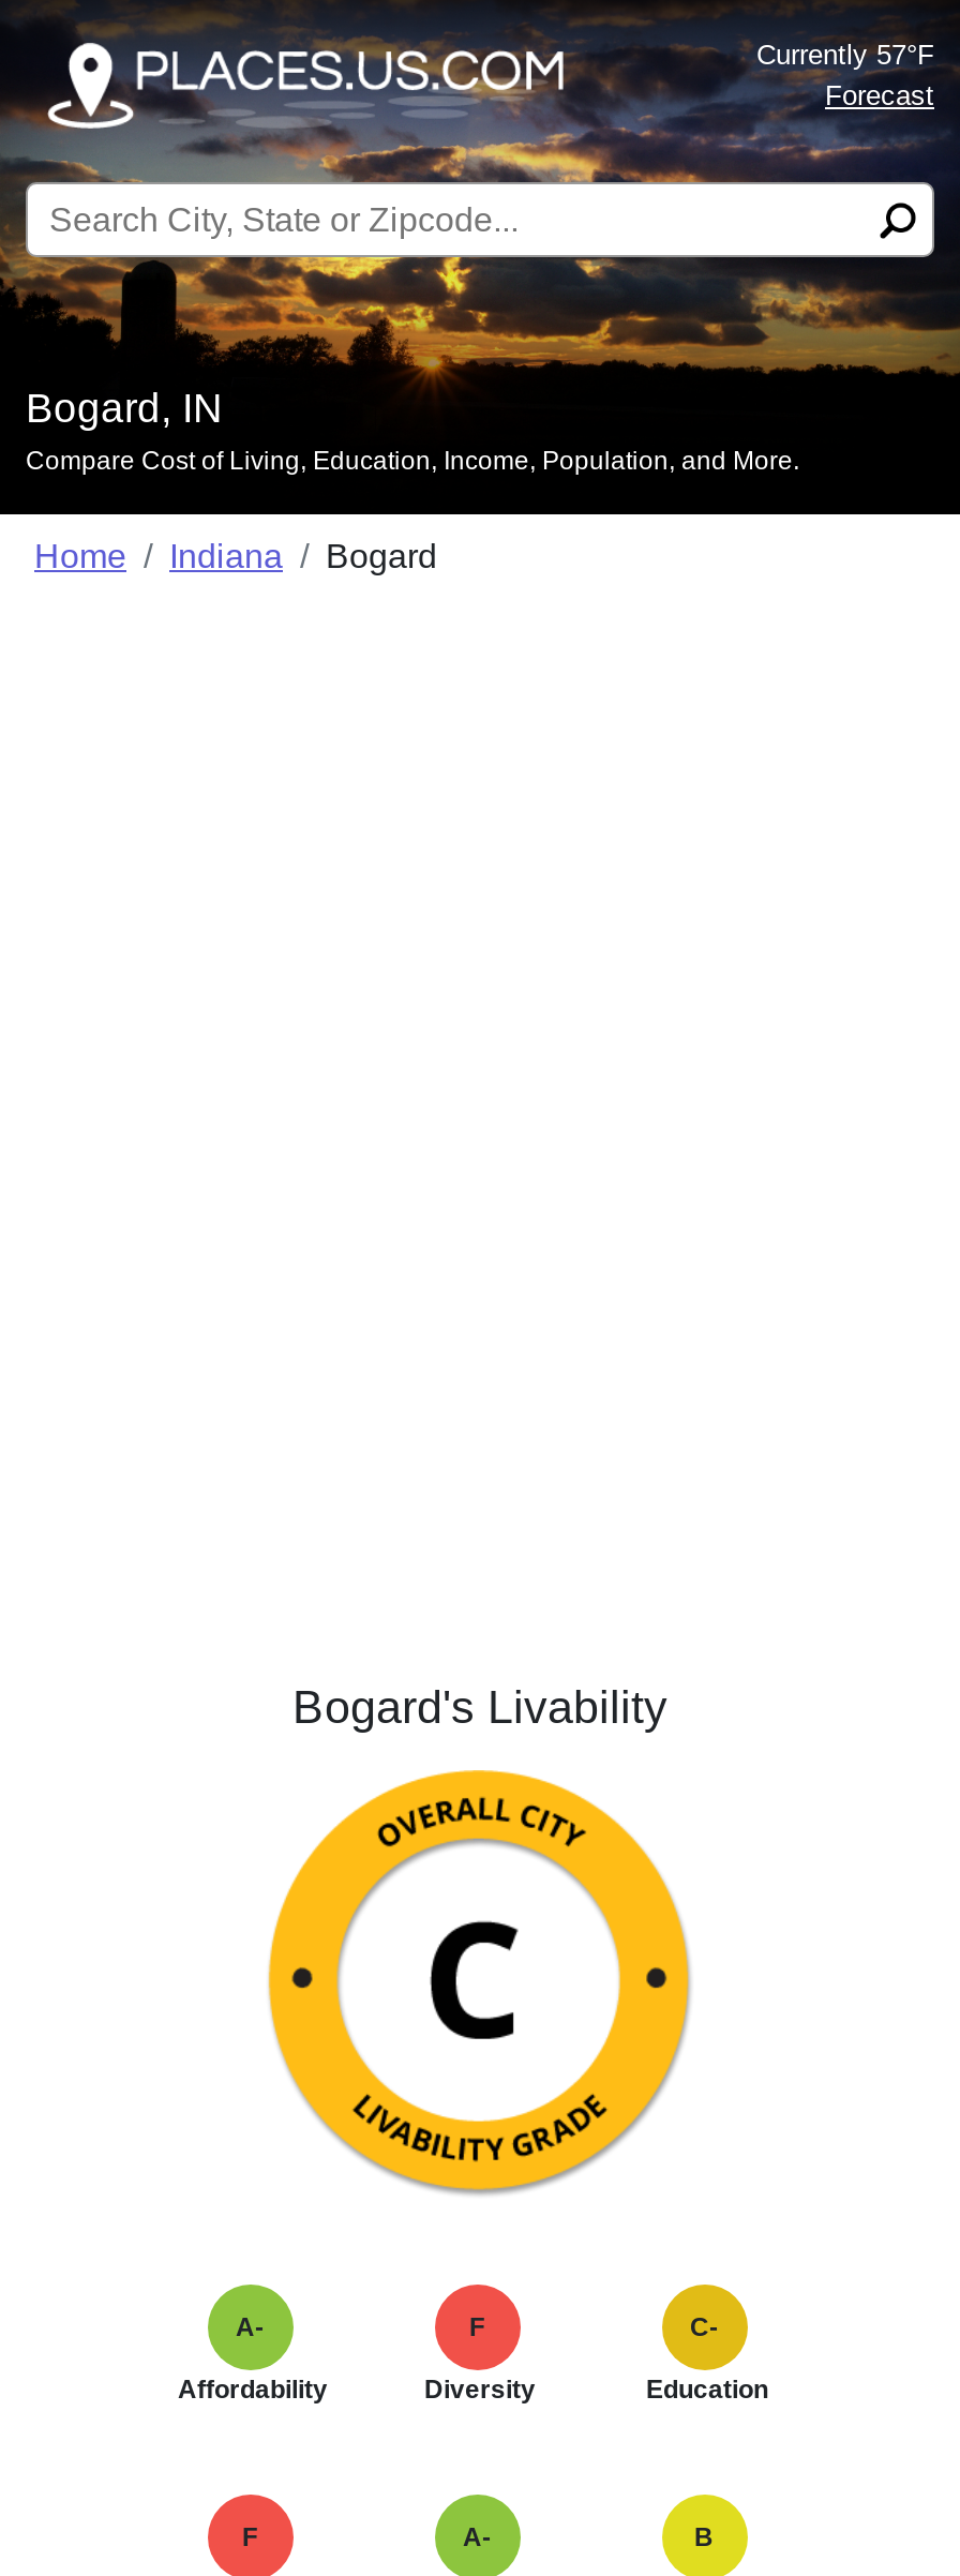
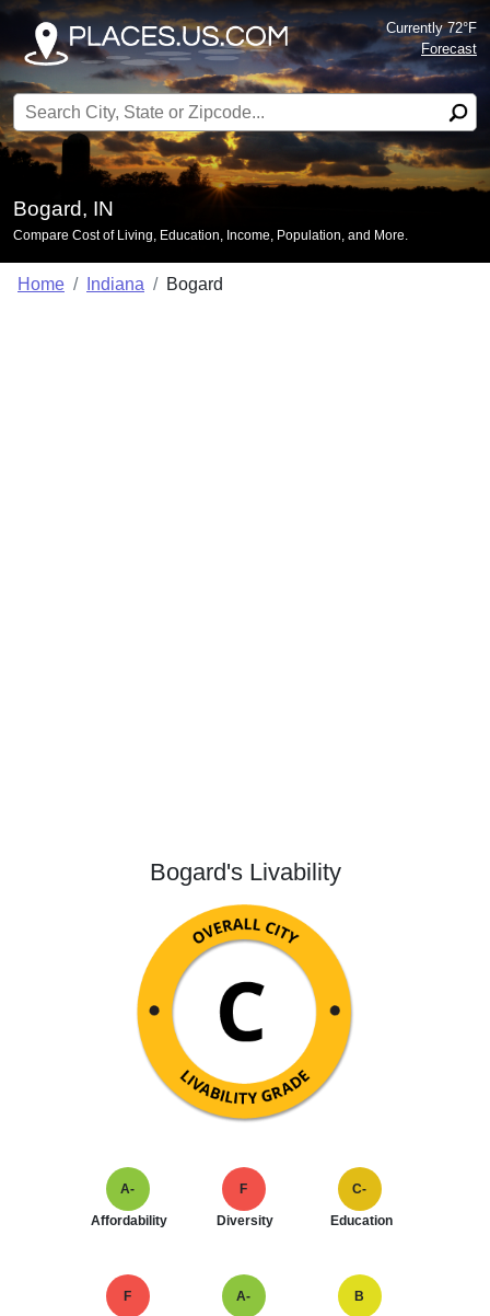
[756,39,934,71] Currently 57°F -> [386,20,477,36] Currently 72°F

